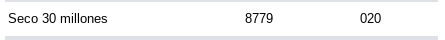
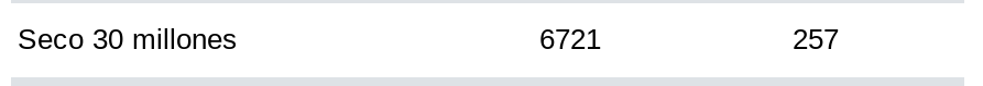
[245,11,273,26] 8779 -> [539,23,601,56] 6721
[360,11,381,26] 020 -> [793,23,839,56] 257

